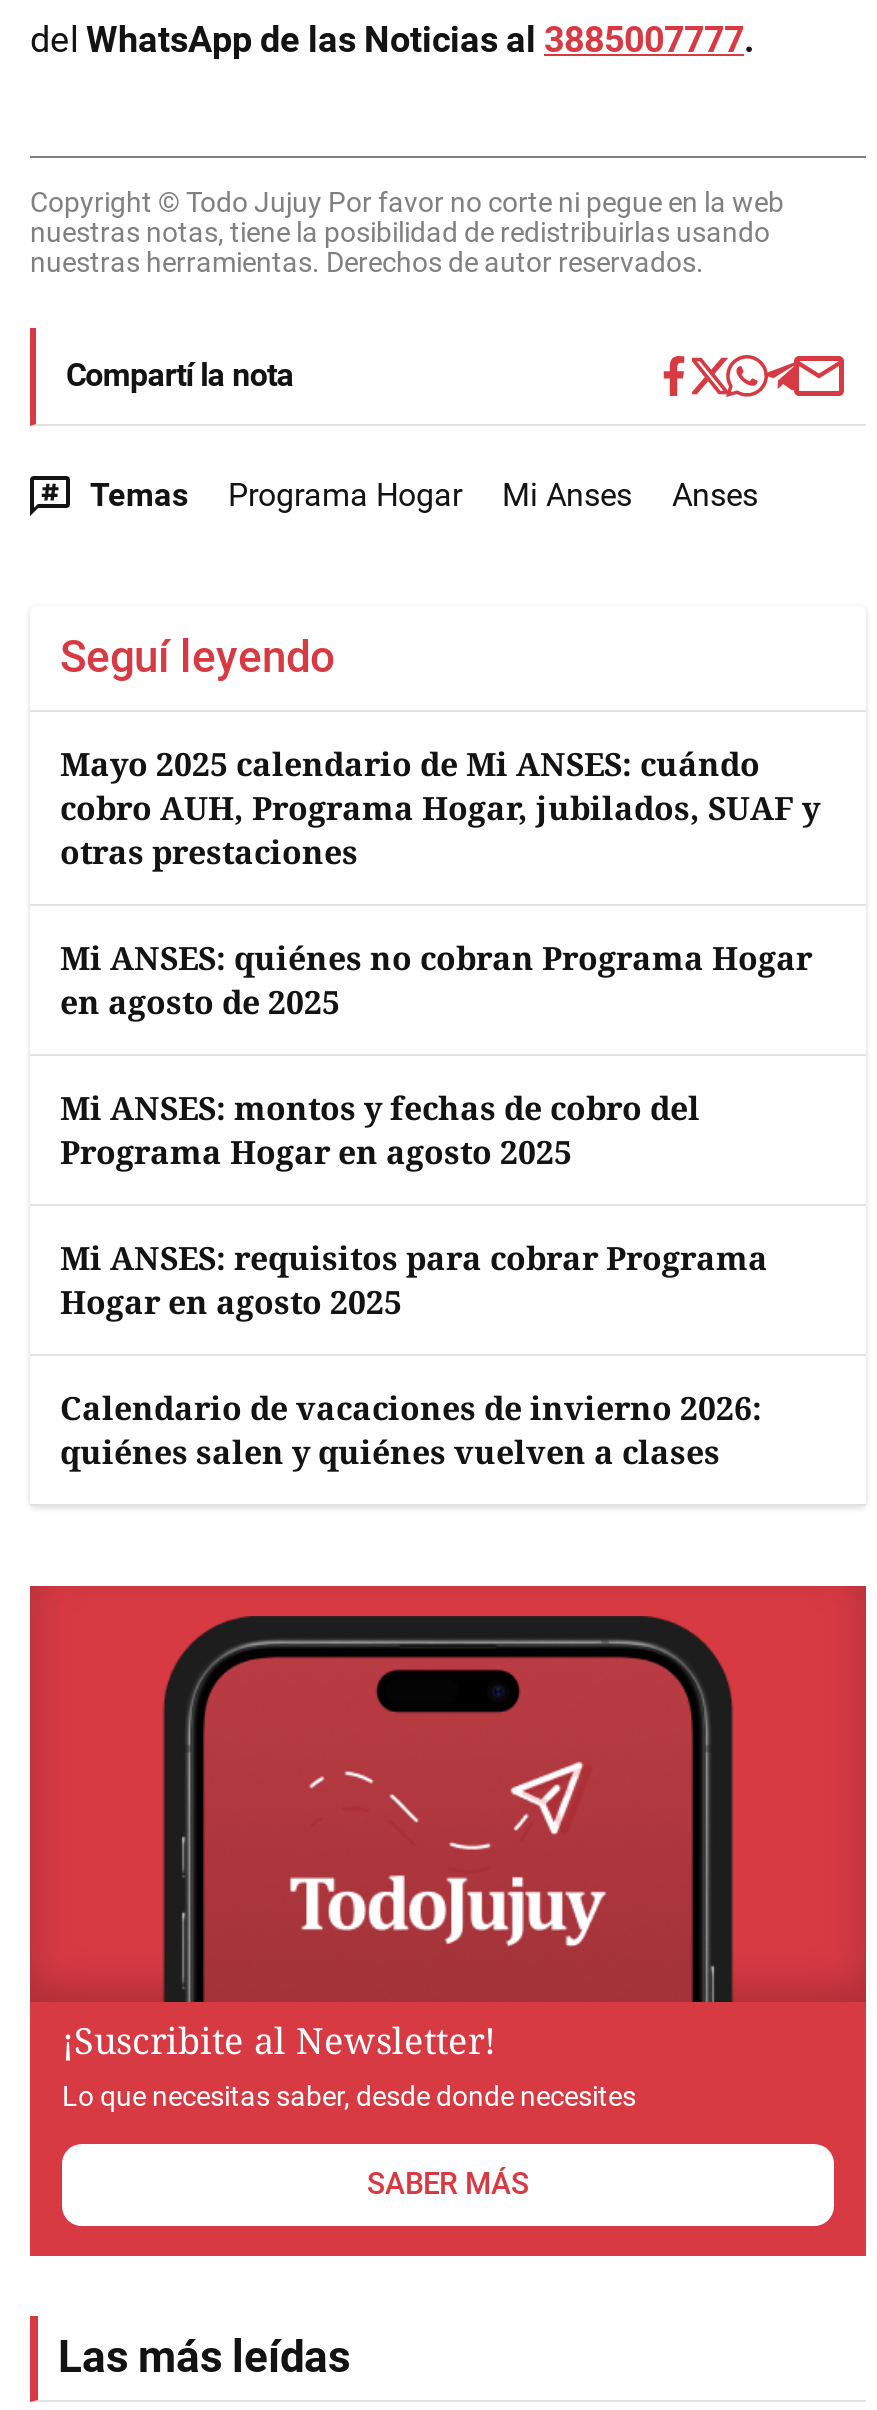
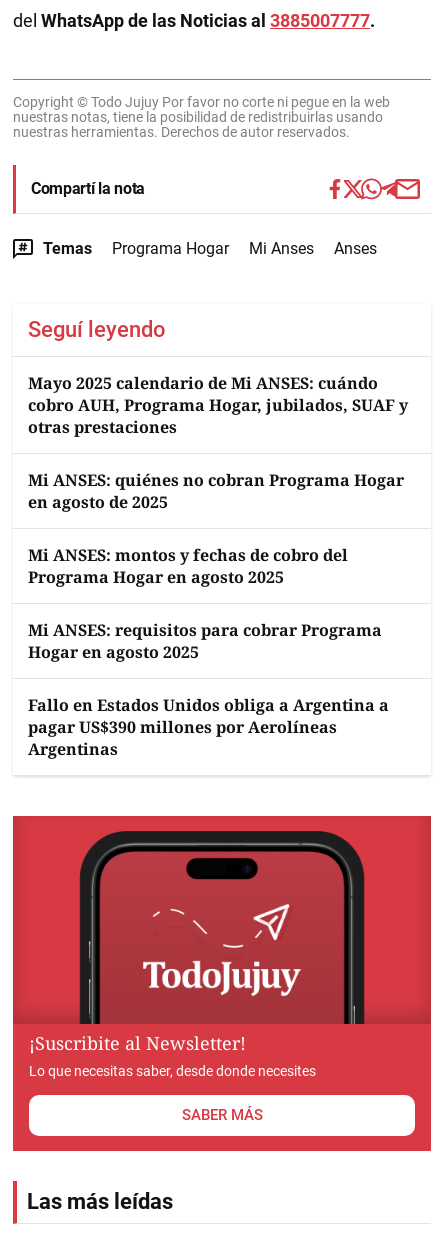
[60,1385,762,1473] Calendario de vacaciones de invierno 2026: | quiénes salen y quiénes vuelven a clases -> [28,694,389,760] Fallo en Estados Unidos obliga a Argentina a | pagar US$390 millones por Aerolíneas | Argentinas

